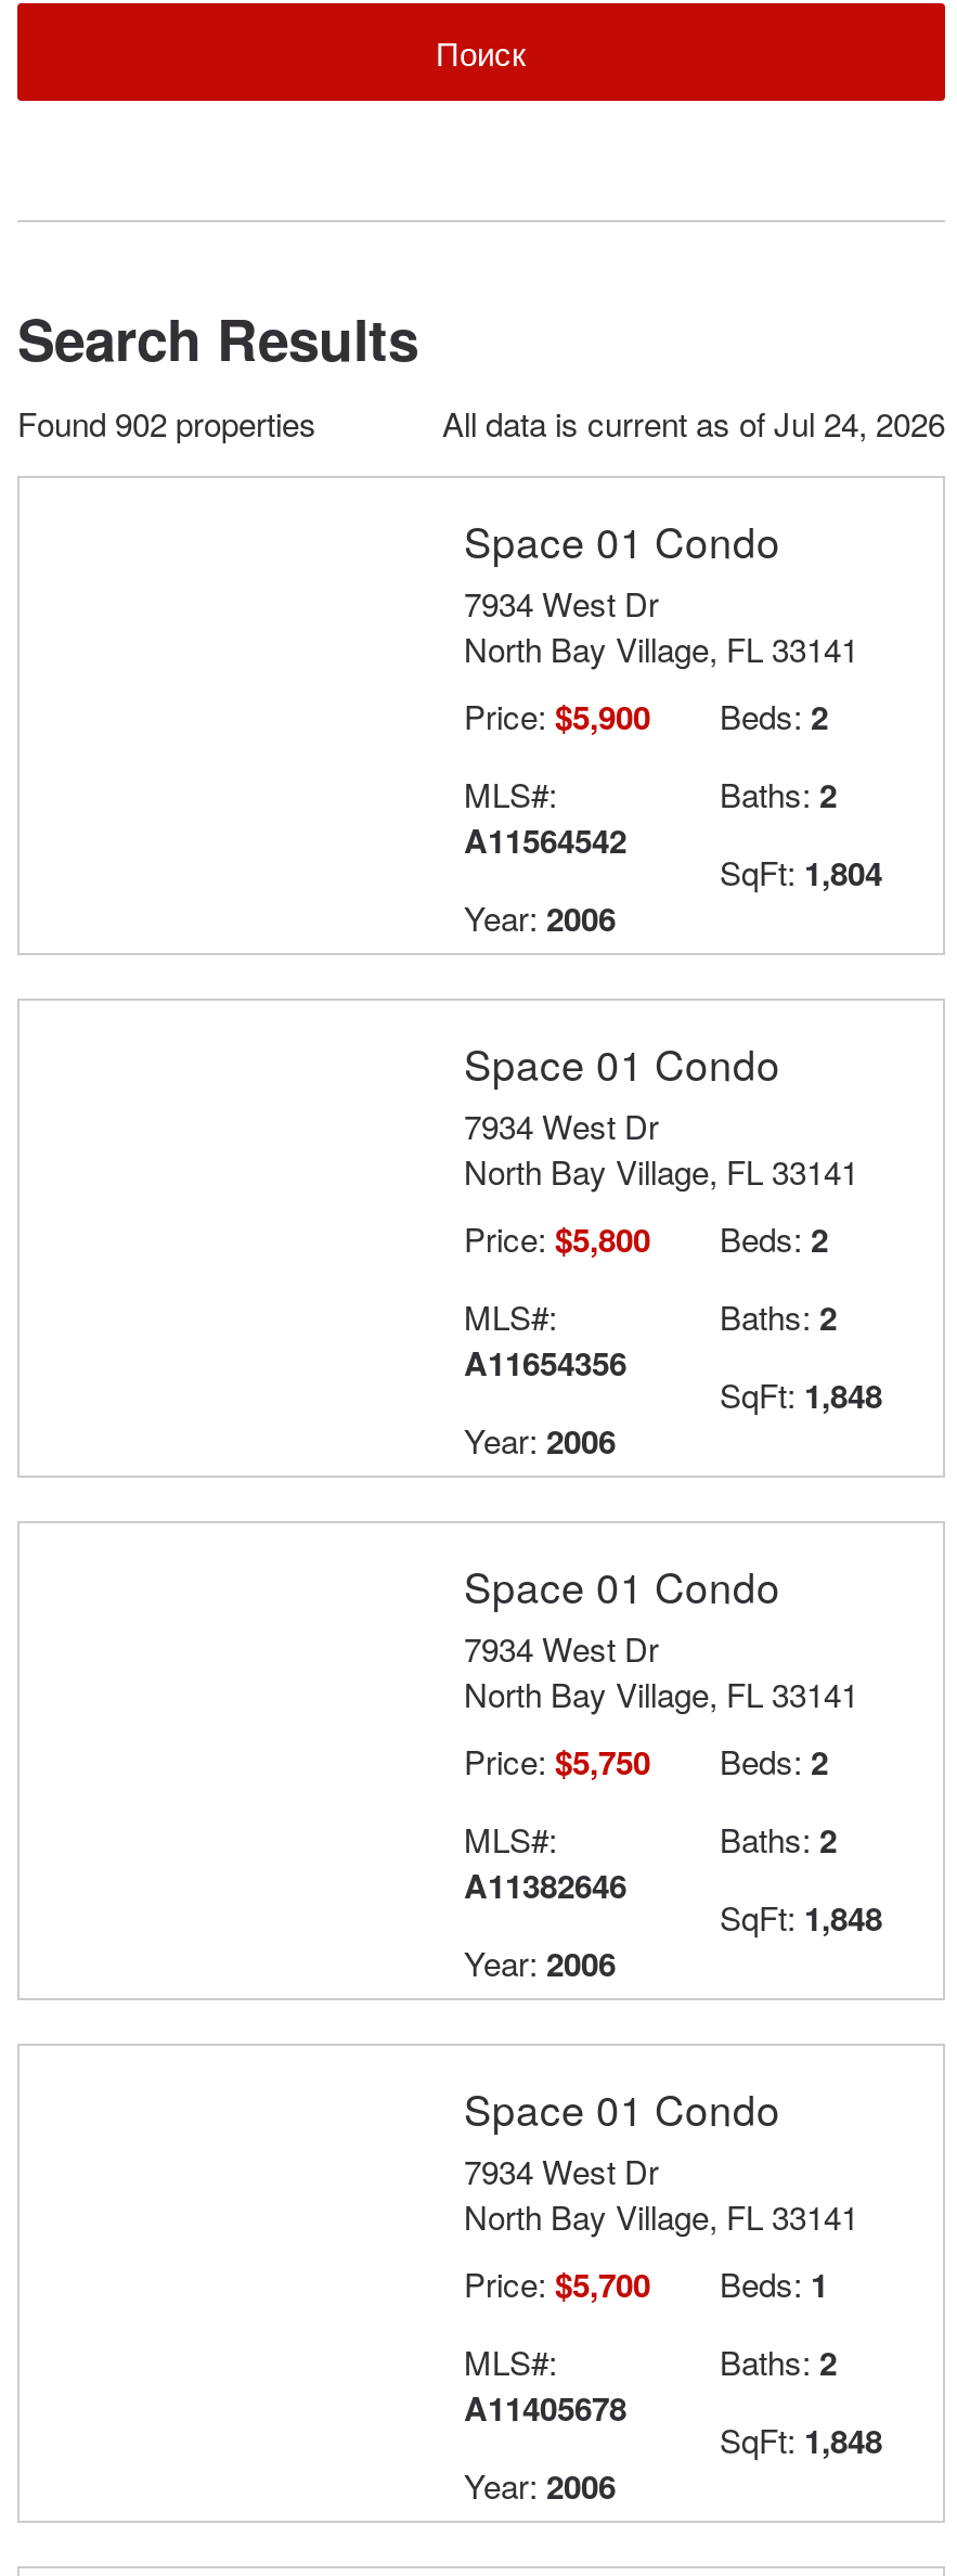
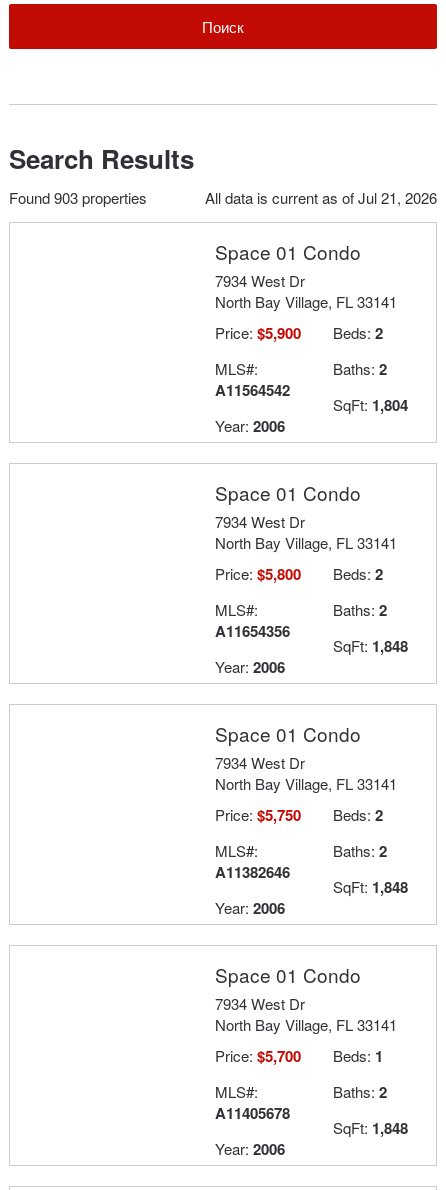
[17,400,316,446] Found 902 properties -> [9,187,147,208] Found 903 properties
[442,400,945,446] All data is current as of Jul 24, 2026 -> [205,187,437,208] All data is current as of Jul 21, 2026

